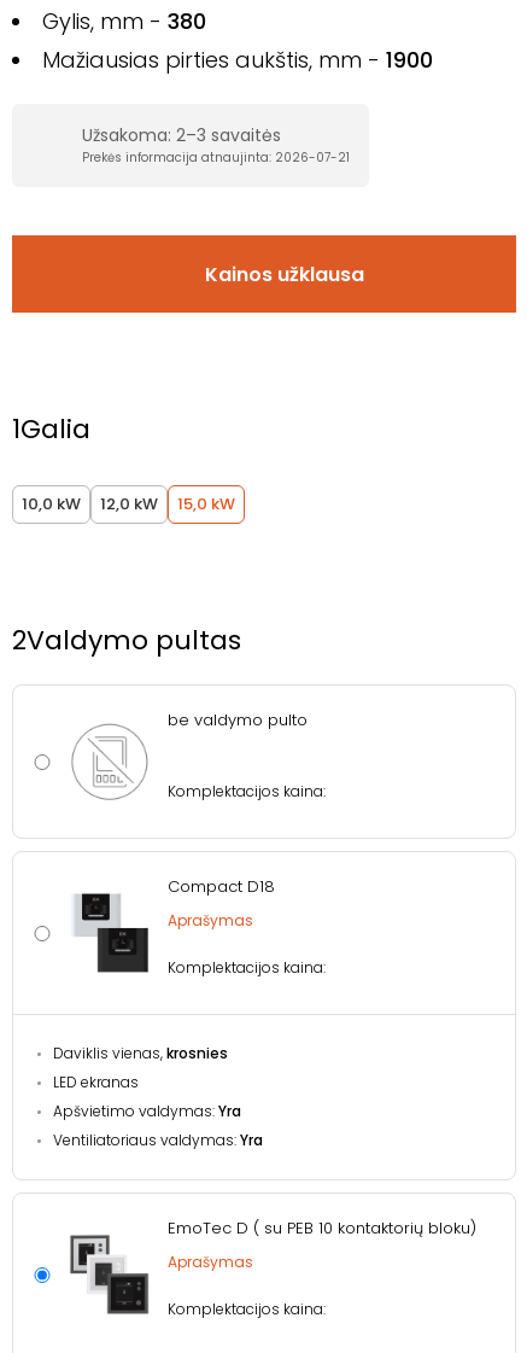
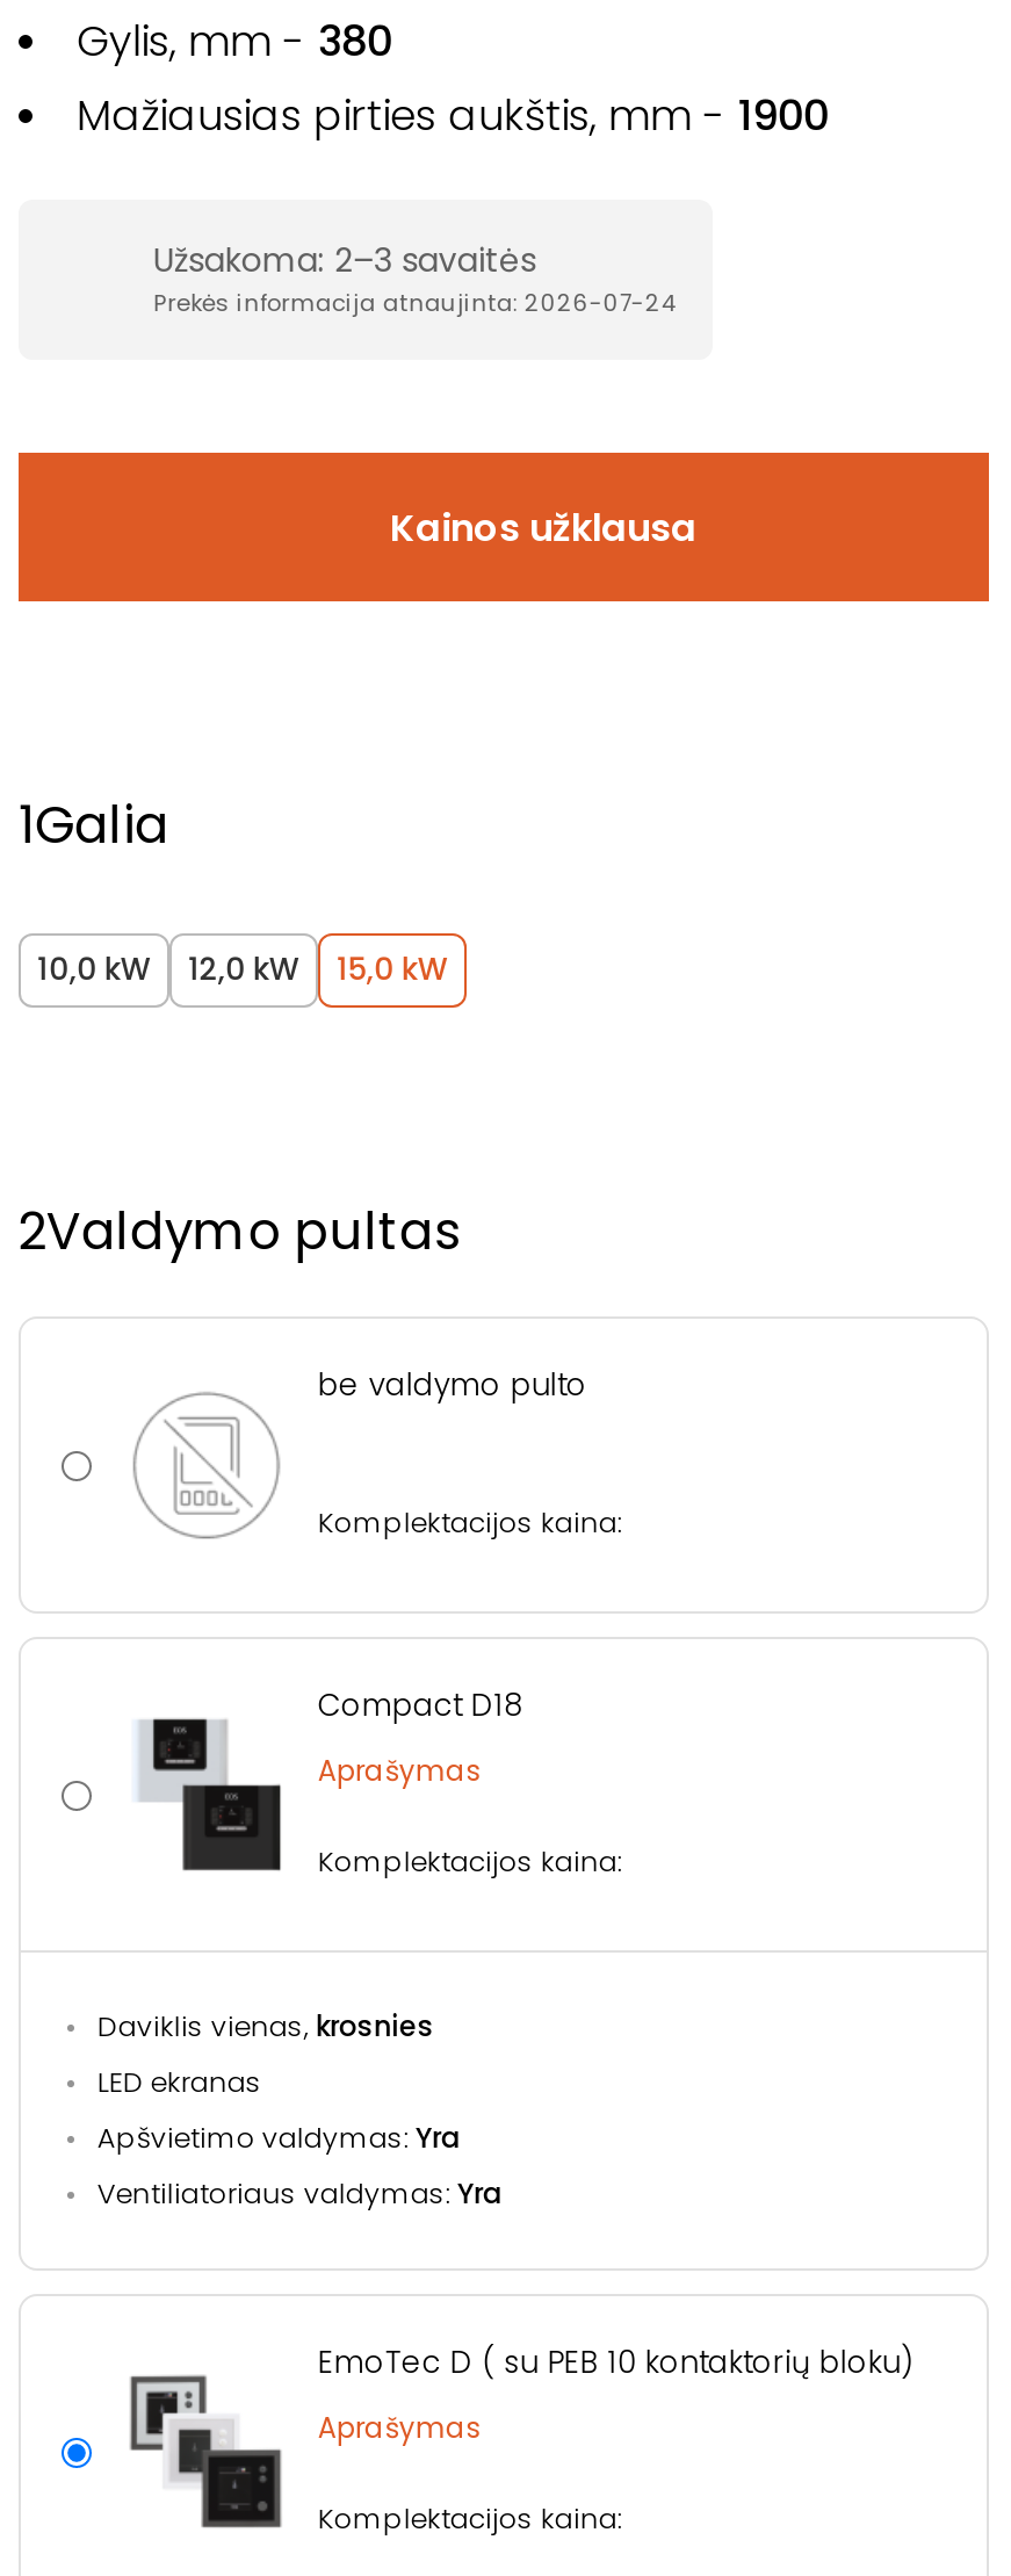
[82,148,350,167] Prekės informacija atnaujinta: 2026-07-21 -> [153,286,675,320] Prekės informacija atnaujinta: 2026-07-24

